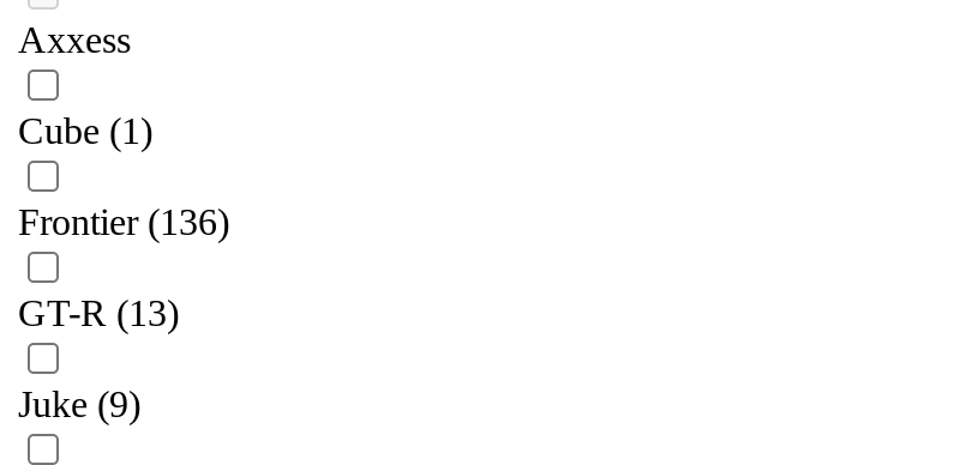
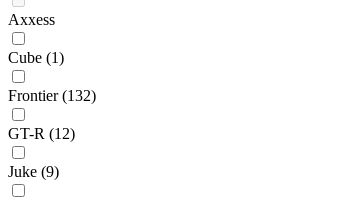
[18,202,229,243] Frontier (136) -> [8,87,96,104] Frontier (132)
[18,293,179,334] GT-R (13) -> [8,125,75,142] GT-R (12)

